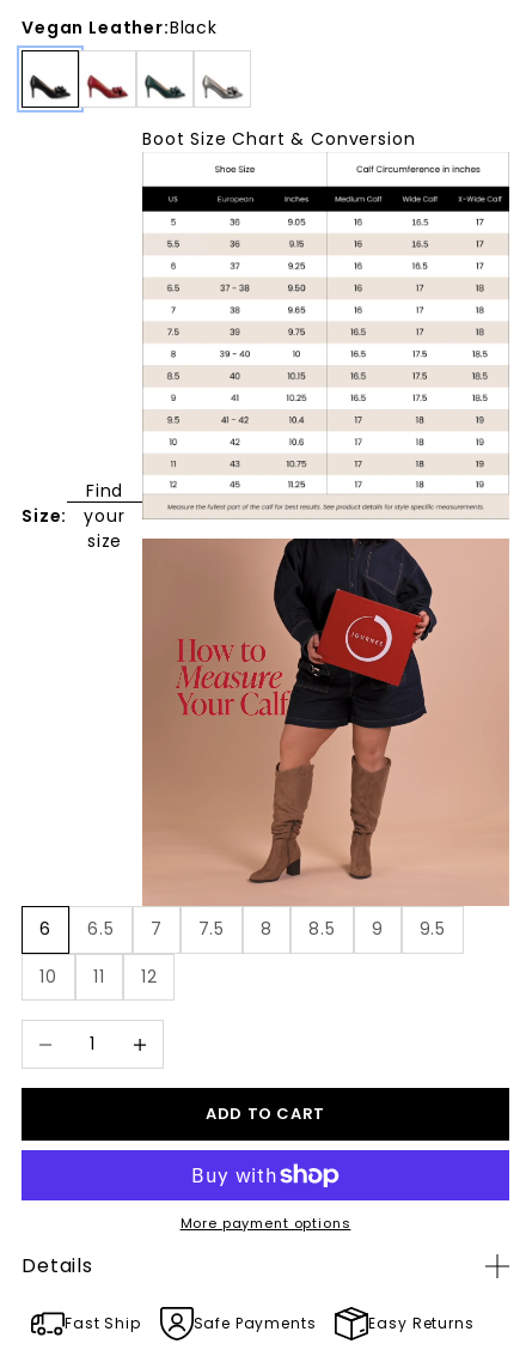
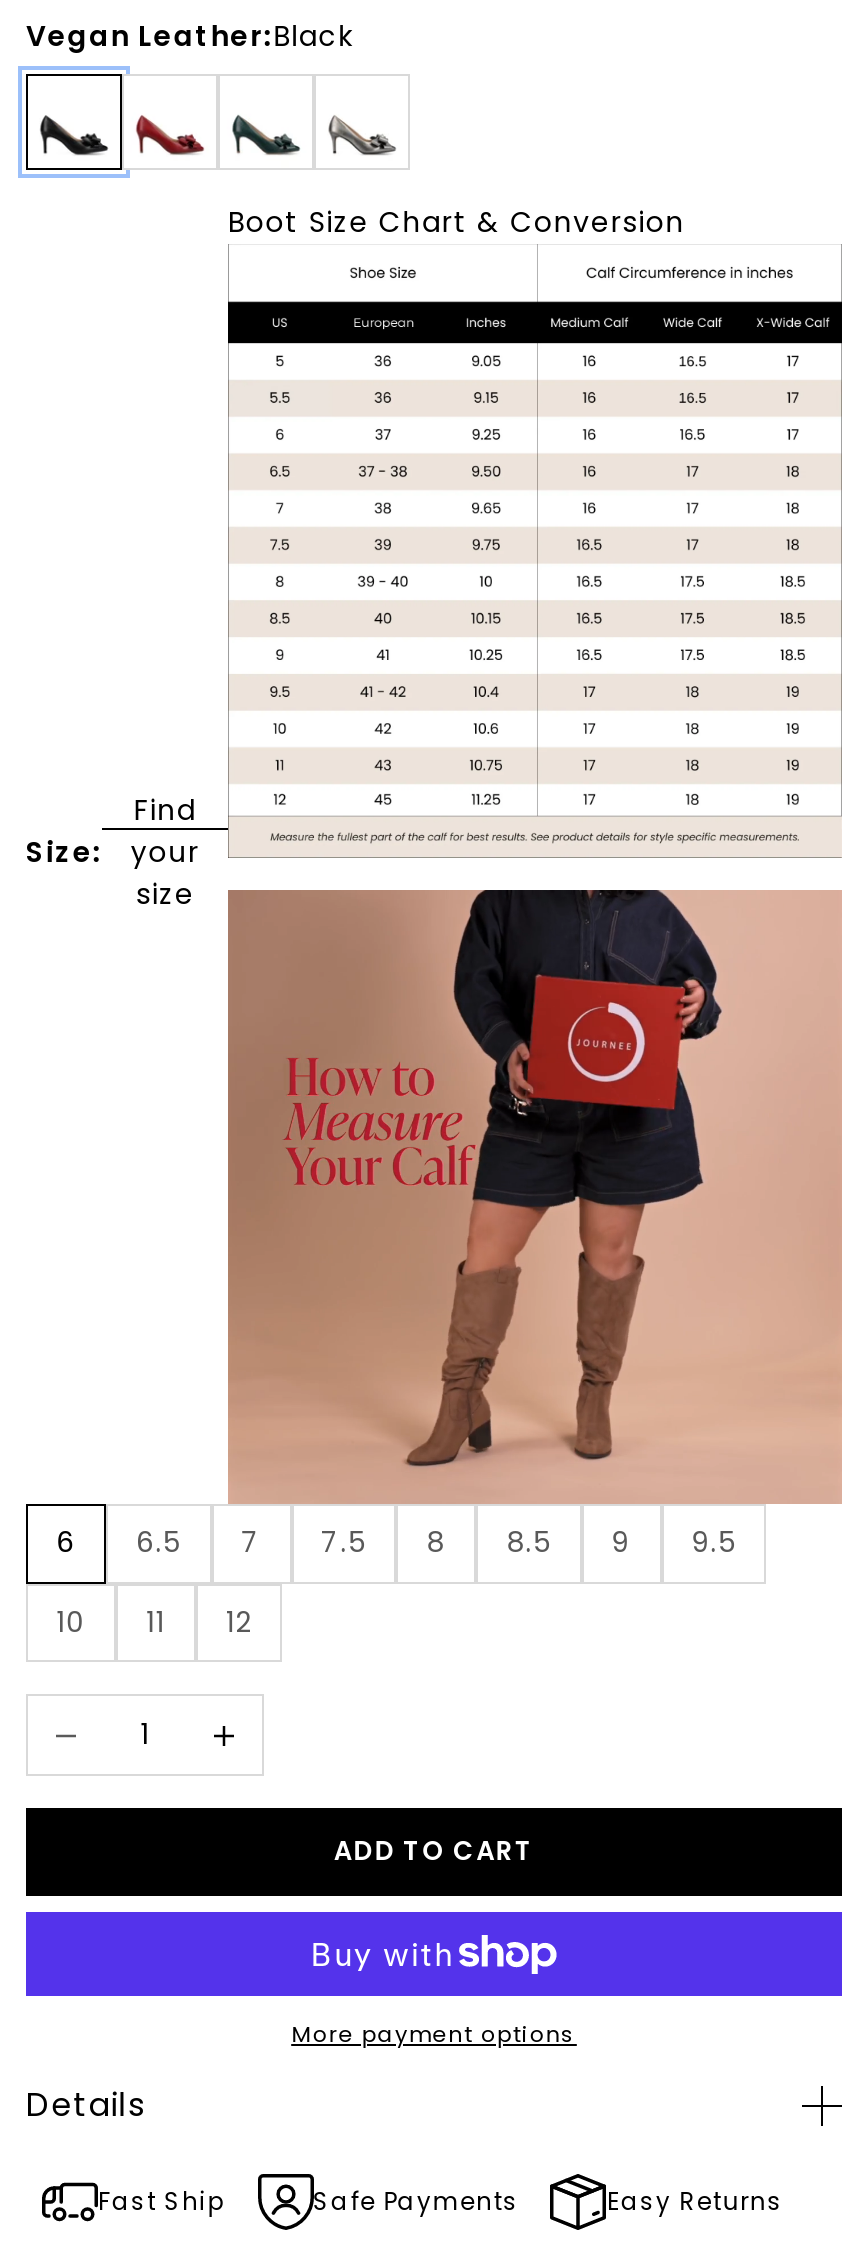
[273,539,438,776] [image] -> [448,890,722,1136] [image]

